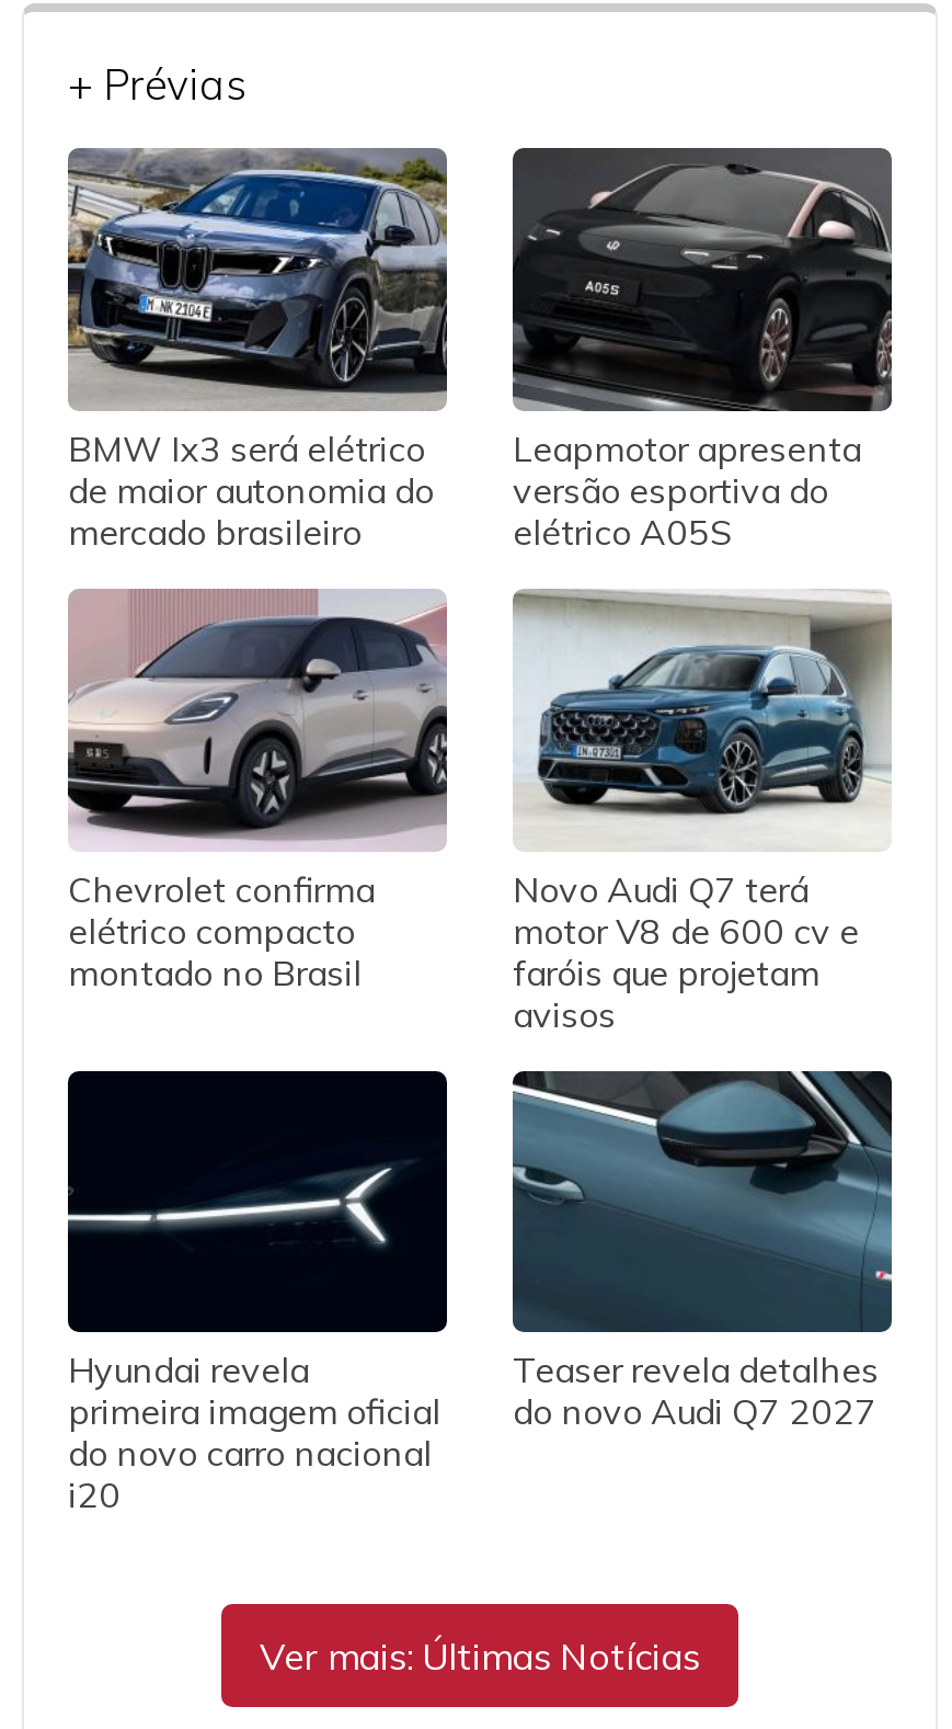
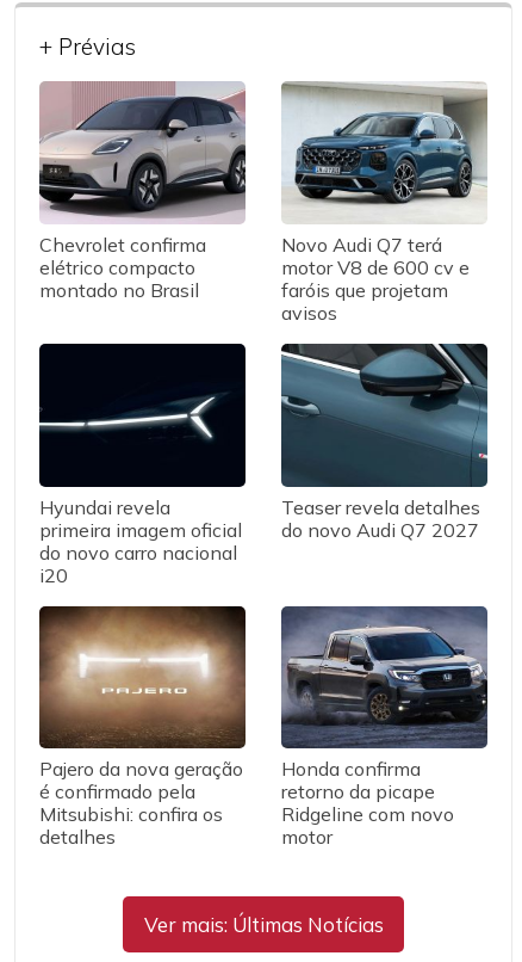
[66,148,447,553] [image] | BMW Ix3 será elétrico | de maior autonomia do | mercado brasileiro -> none
[511,146,894,553] [image] | Leapmotor apresenta | versão esportiva do | elétrico A05S -> none
moved [68,589,894,1517] -> [39,81,489,587]: [image] | Chevrolet confirma | elétrico compacto | ... | Teaser revela detalhes | do novo Audi Q7 2027
none -> [38,606,247,849] [image] | Pajero da nova geração | é confirmado pela | Mitsubishi: confira os | detalhes
none -> [281,606,489,849] [image] | Honda confirma | retorno da picape | Ridgeline com novo | motor

